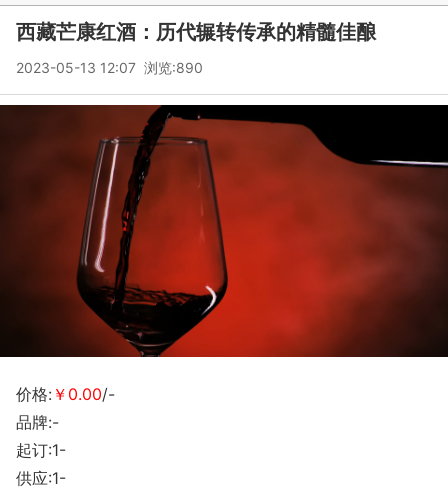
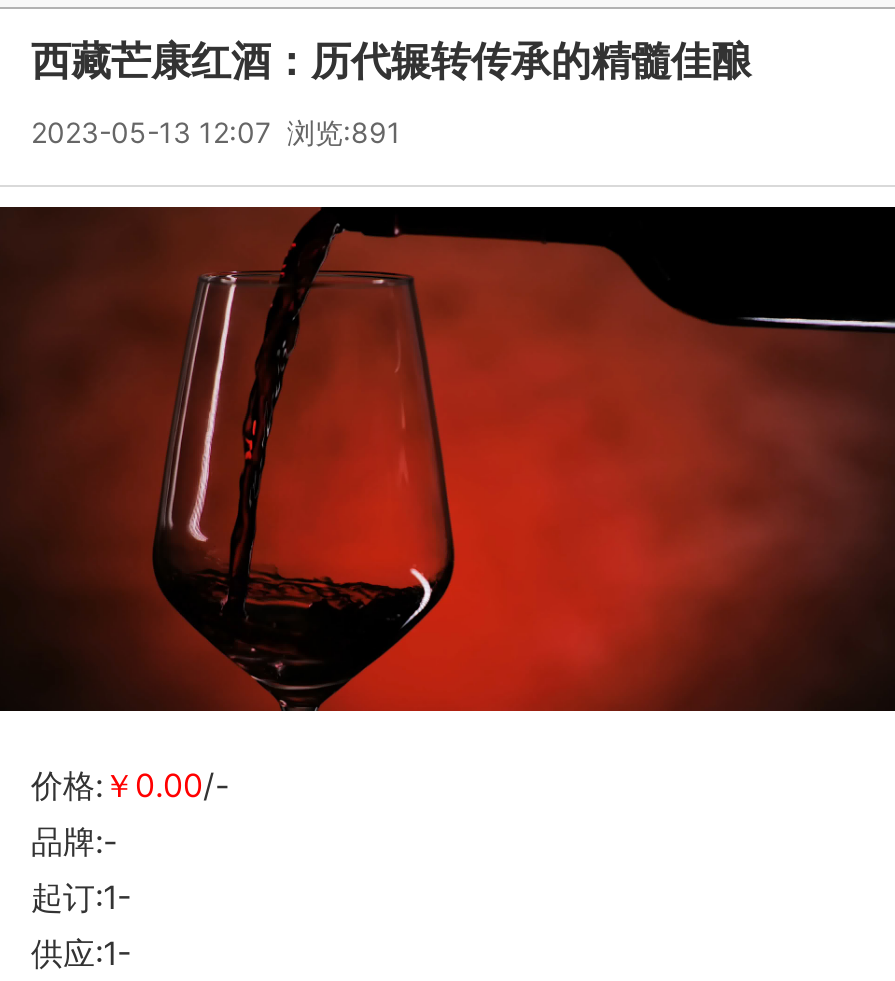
[16,59,203,76] 2023-05-13 12:07 浏览:890 -> [31,115,401,149] 2023-05-13 12:07 浏览:891

